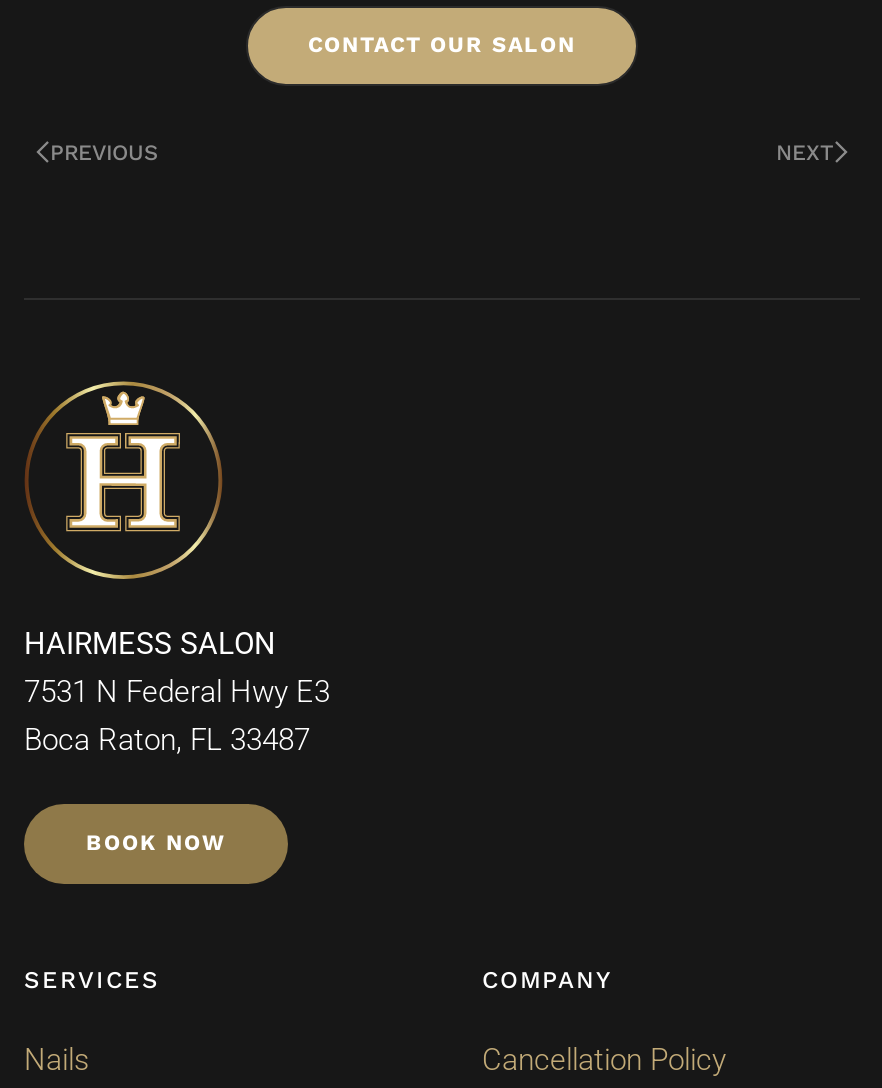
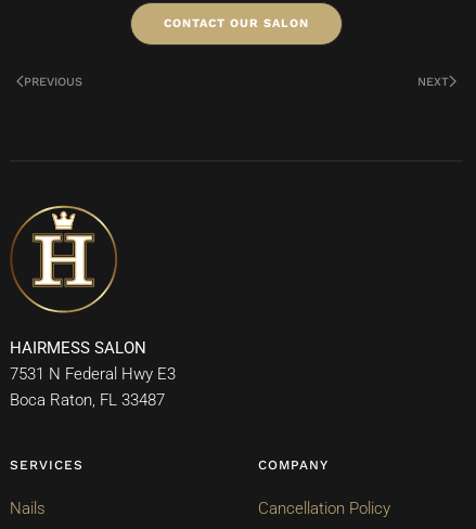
[86,831,226,857] BOOK NOW -> none

